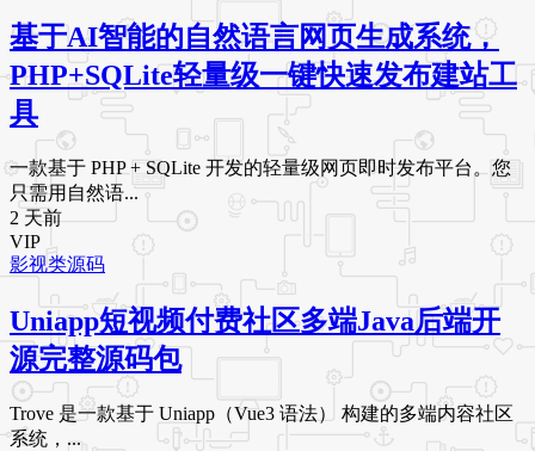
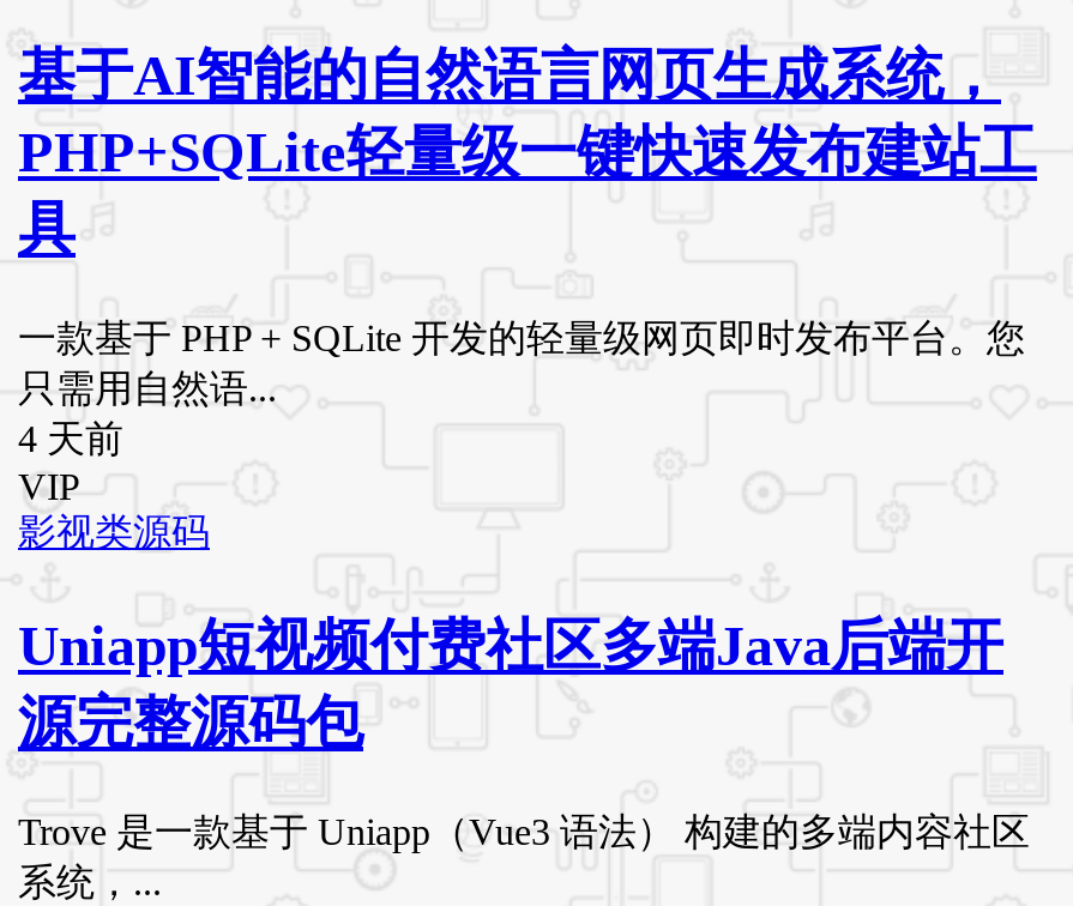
[10,208,62,228] 2 天前 -> [18,418,123,459] 4 天前

